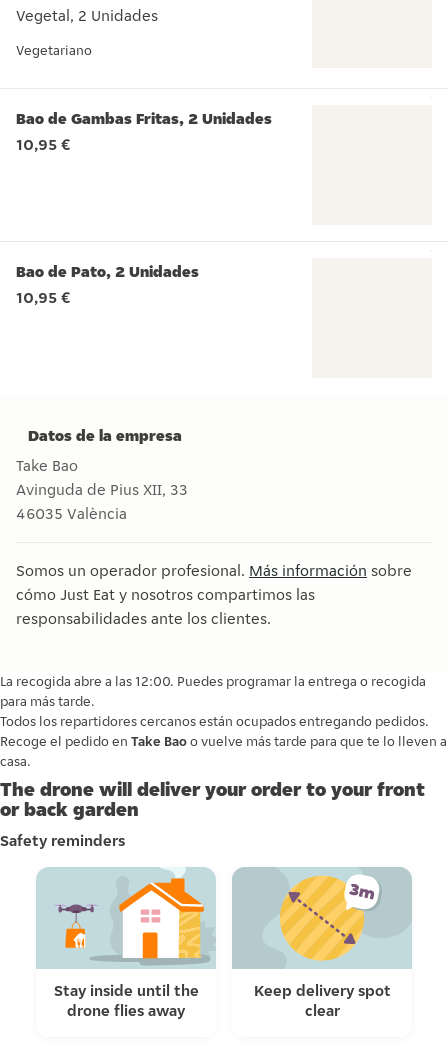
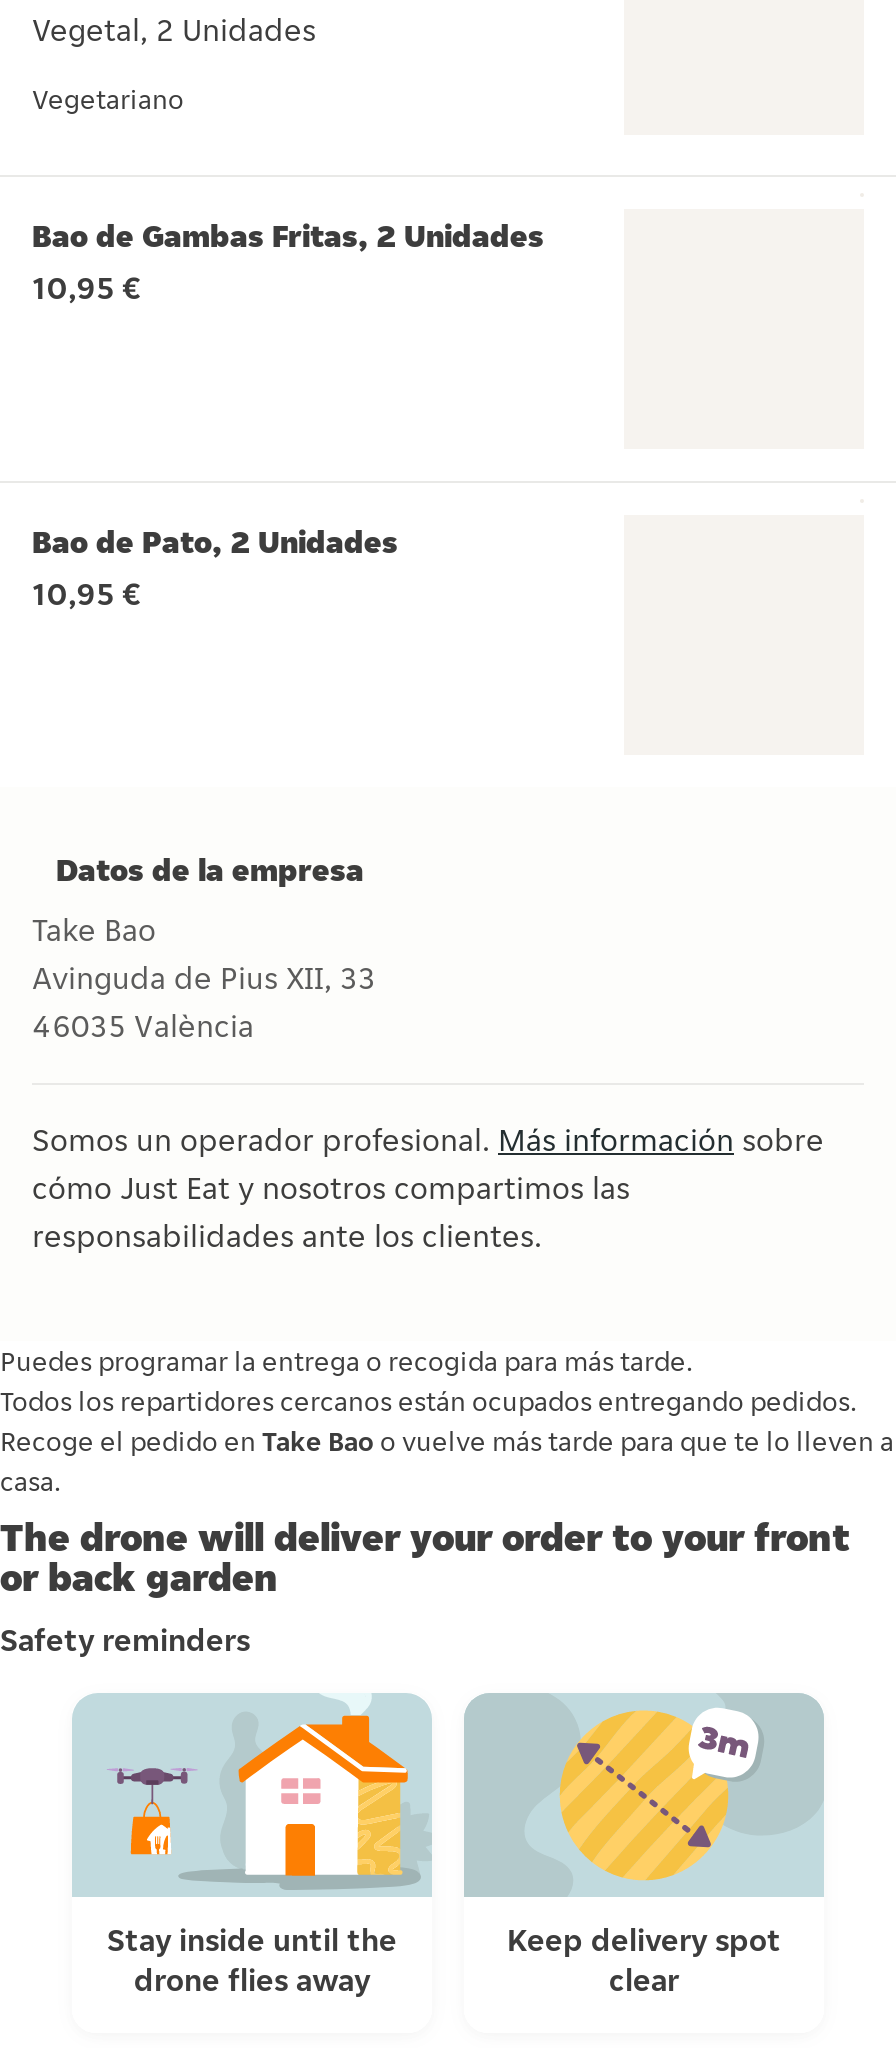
[0,672,426,710] La recogida abre a las 12:00. Puedes programar la entrega o recogida | para más tarde. -> [0,1343,694,1379] Puedes programar la entrega o recogida para más tarde.

